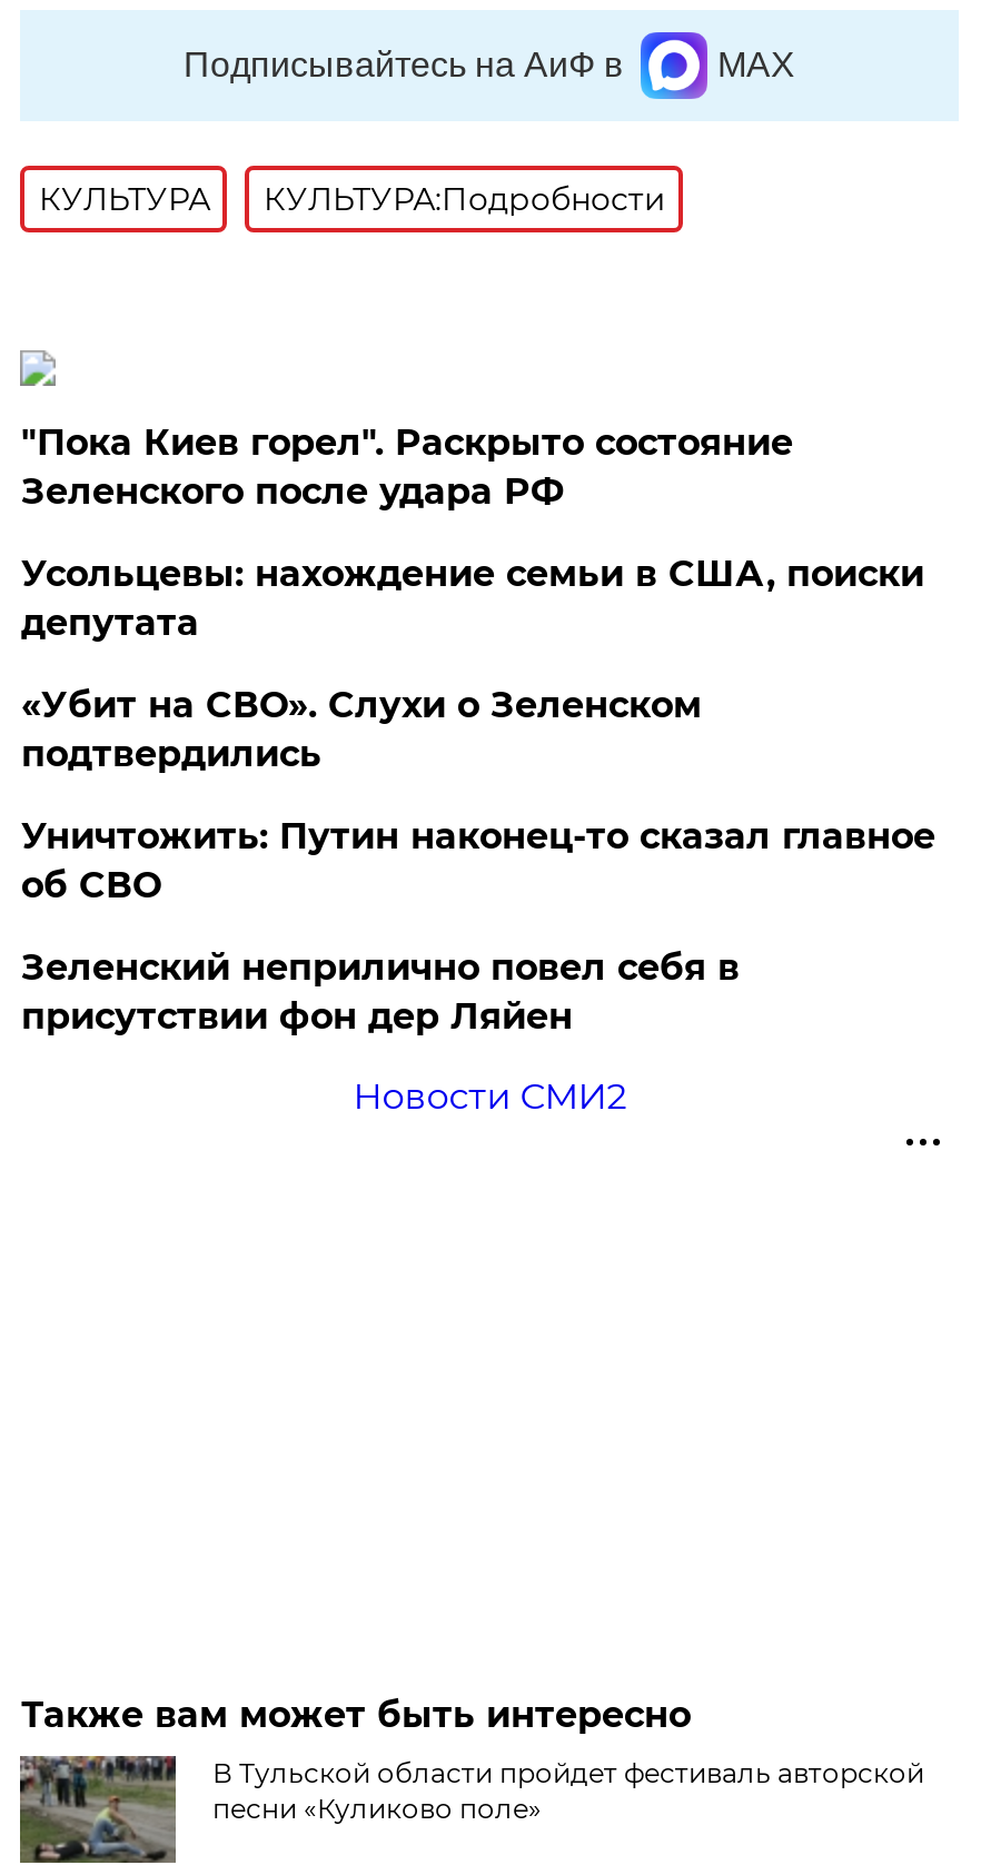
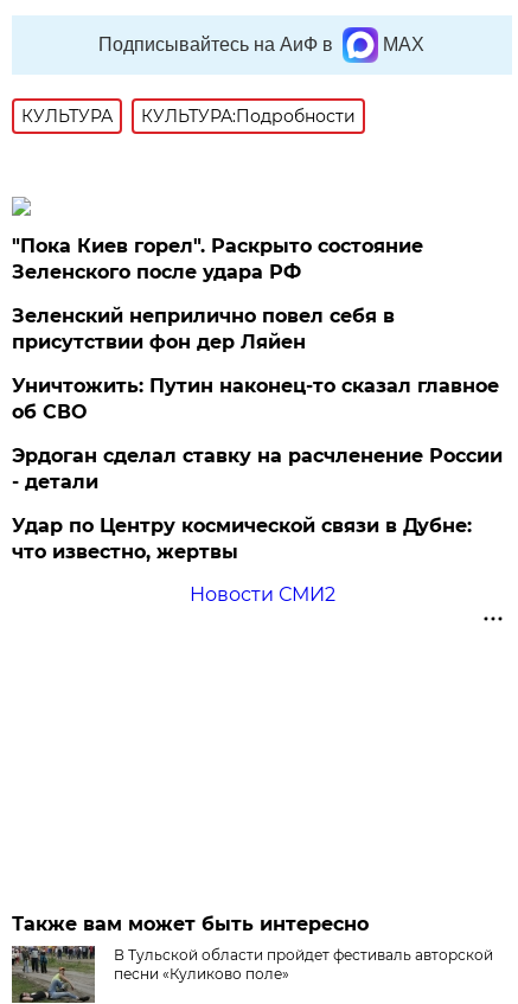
[21,553,924,775] Усольцевы: нахождение семьи в США, поиски | депутата | «Убит на СВО». Слухи о Зеленском | подтвердились -> none
moved [21,815,935,906] -> [12,375,500,423]: Уничтожить: Путин наконец-то сказал главное | об СВО
moved [21,946,739,1038] -> [12,305,395,353]: Зеленский неприлично повел cебя в | присутствии фон дер Ляйен
none -> [12,445,503,563] Эрдоган сделал ставку на расчленение России | - детали | Удар по Центру космической связи в Дубне: | что известно, жертвы

